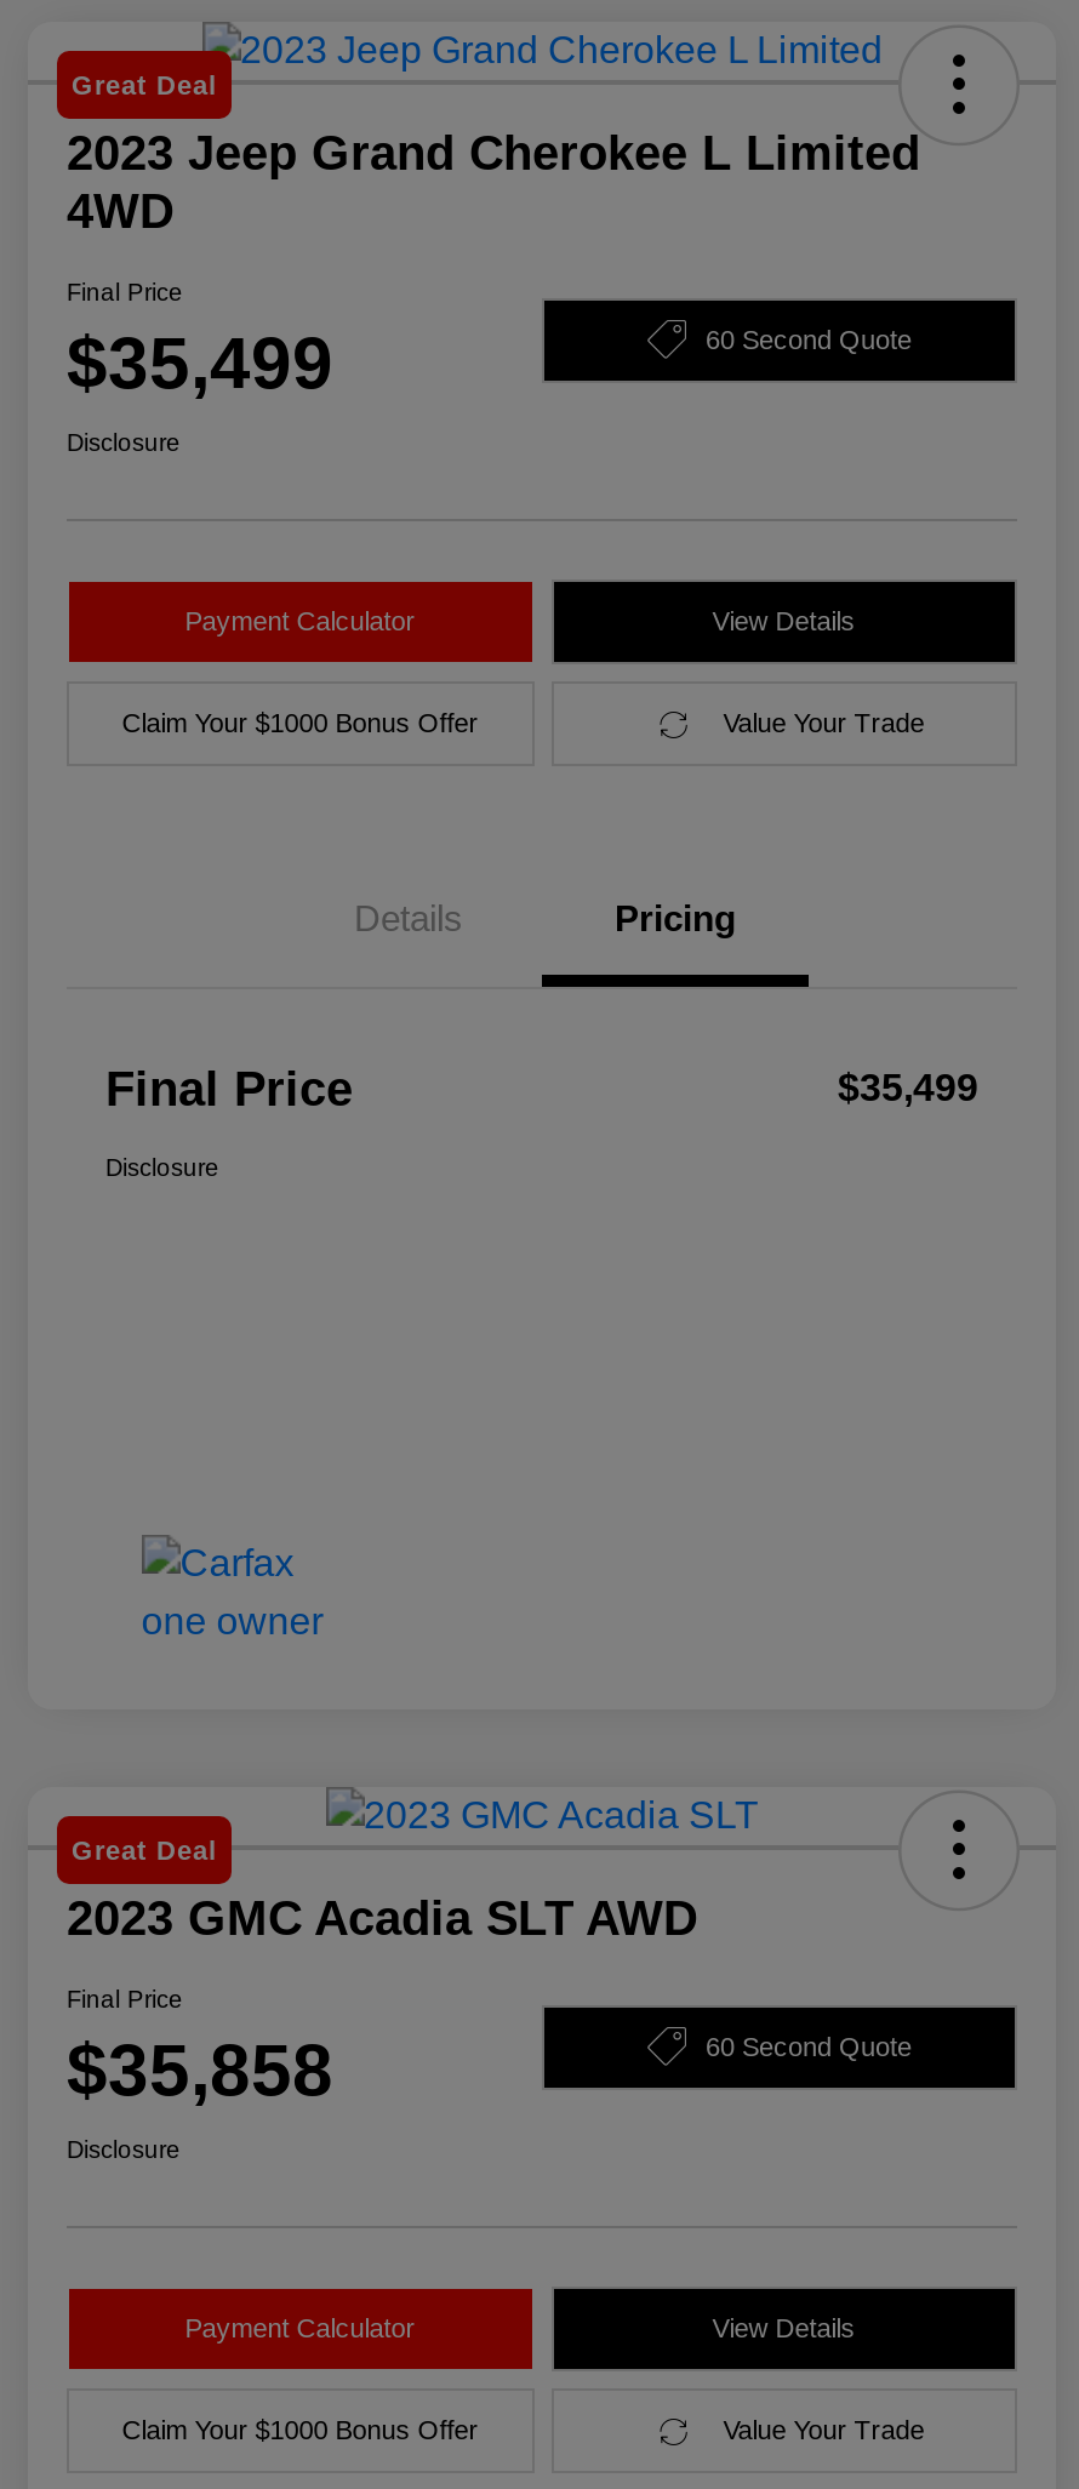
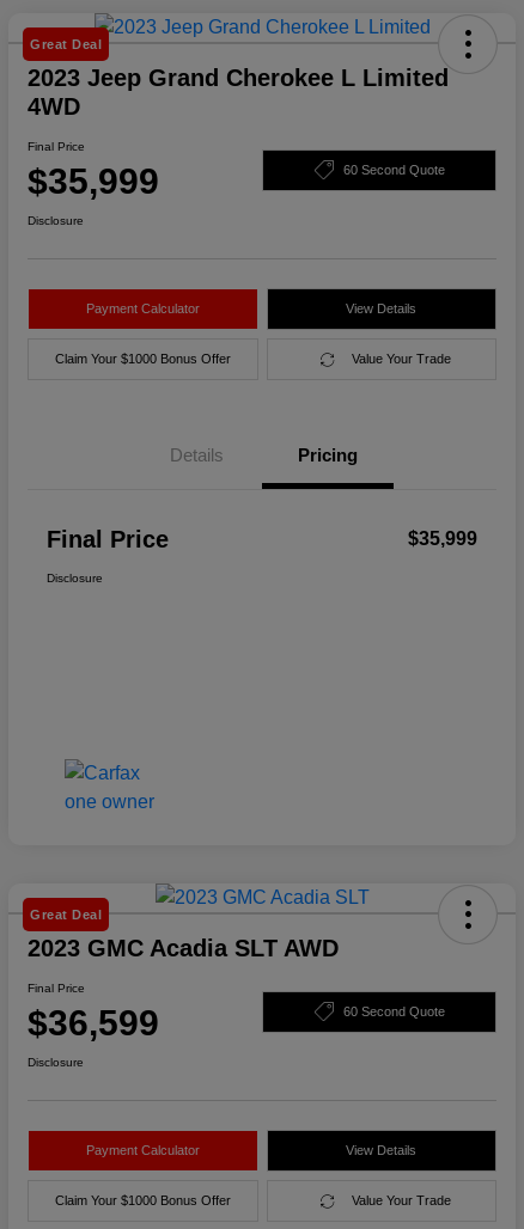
[67,323,333,403] $35,499 -> [28,162,159,201] $35,999
[838,1067,978,1109] $35,499 -> [408,529,477,549] $35,999
[67,2030,333,2110] $35,858 -> [28,1003,159,1043] $36,599

